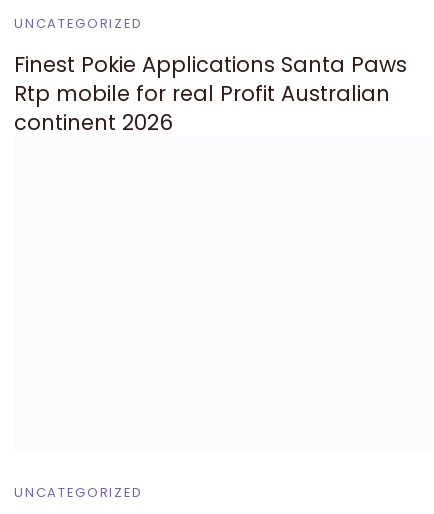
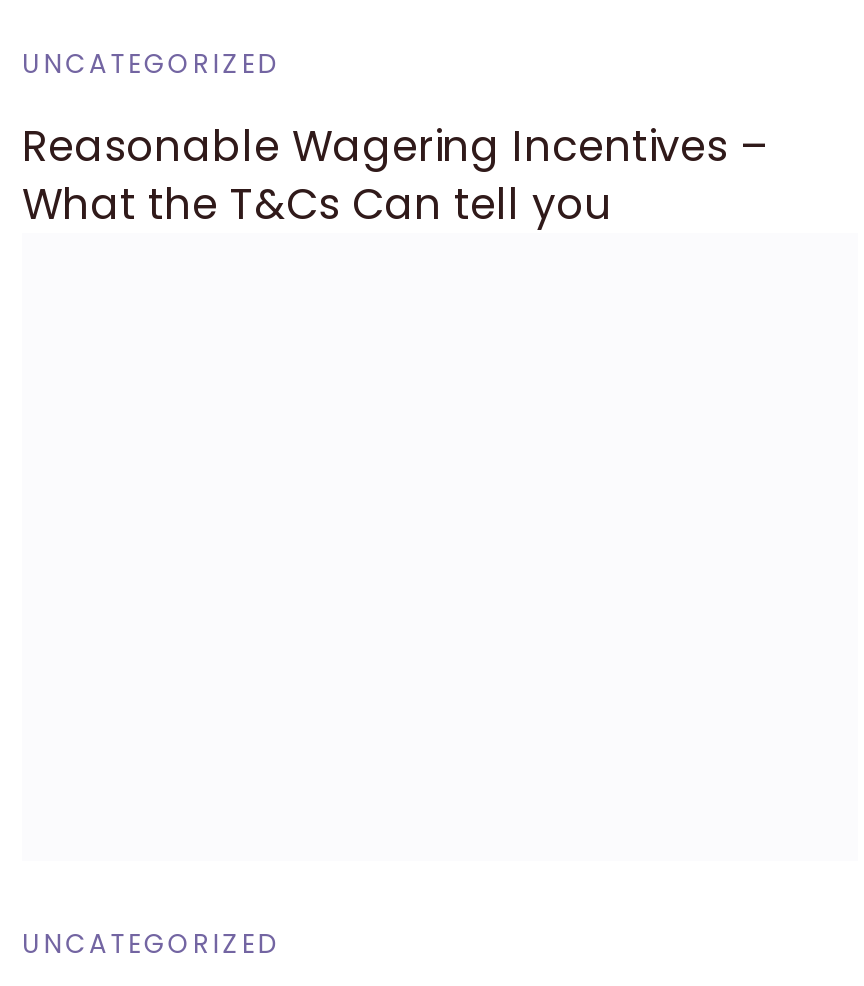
[14,50,407,137] Finest Pokie Applications Santa Paws | Rtp mobile for real Profit Australian | continent 2026 -> [22,118,770,234] Reasonable Wagering Incentives – | What the T&Cs Can tell you

